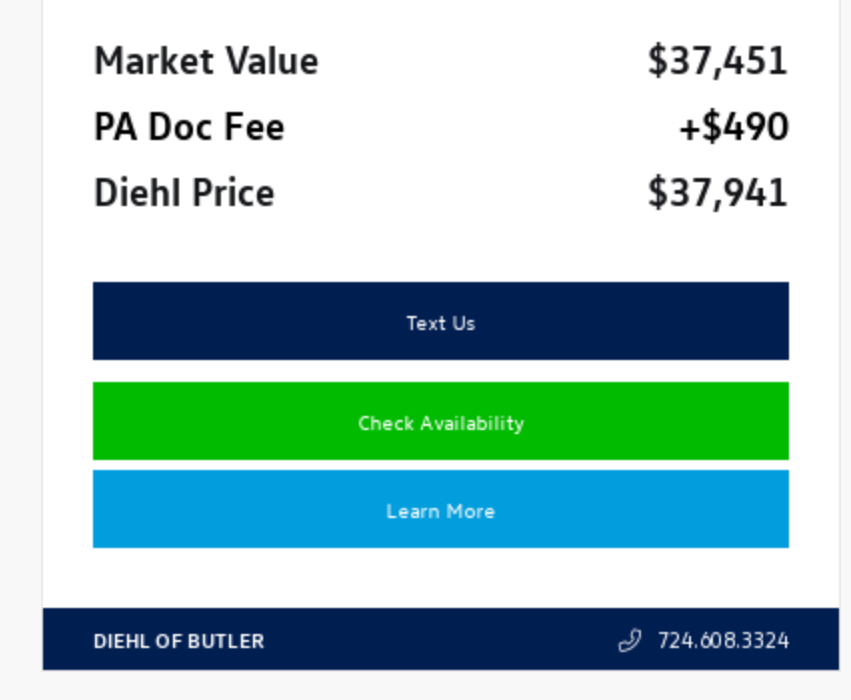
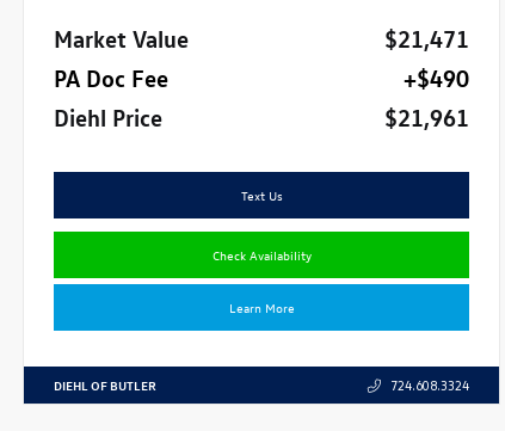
[647,31,789,81] $37,451 -> [384,22,469,52] $21,471
[647,163,789,213] $37,941 -> [384,101,469,131] $21,961

